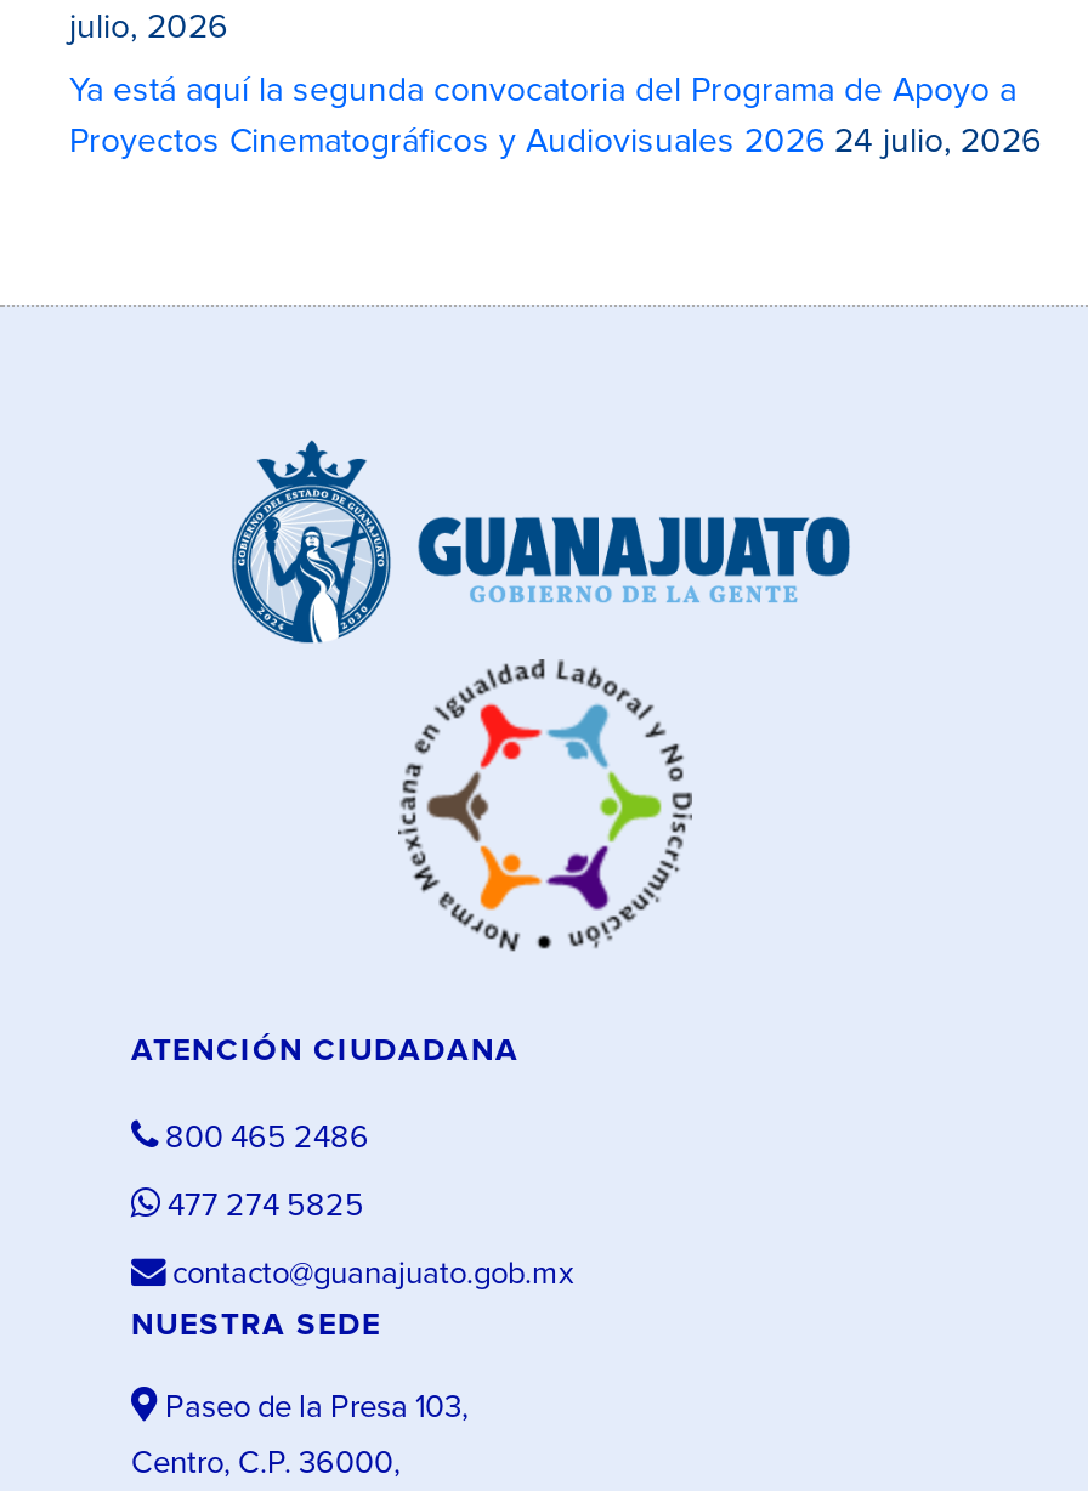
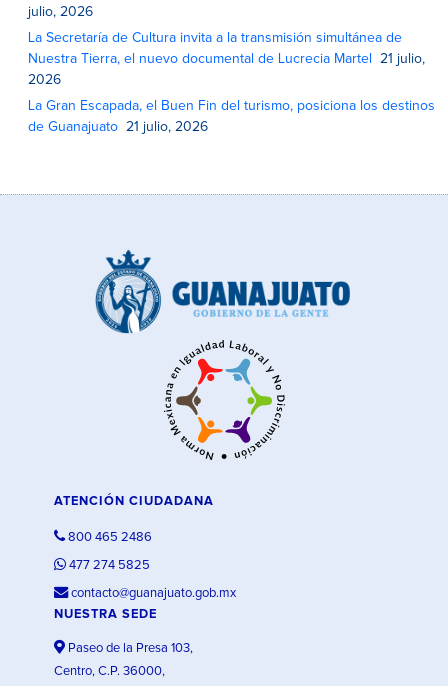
[69,74,1041,159] Ya está aquí la segunda convocatoria del Programa de Apoyo a | Proyectos Cinematográficos y Audiovisuales 2026 24 julio, 2026 -> [28,31,435,134] La Secretaría de Cultura invita a la transmisión simultánea de | Nuestra Tierra, el nuevo documental de Lucrecia Martel 21 julio, | 2026 | La Gran Escapada, el Buen Fin del turismo, posiciona los destinos | de Guanajuato 21 julio, 2026

